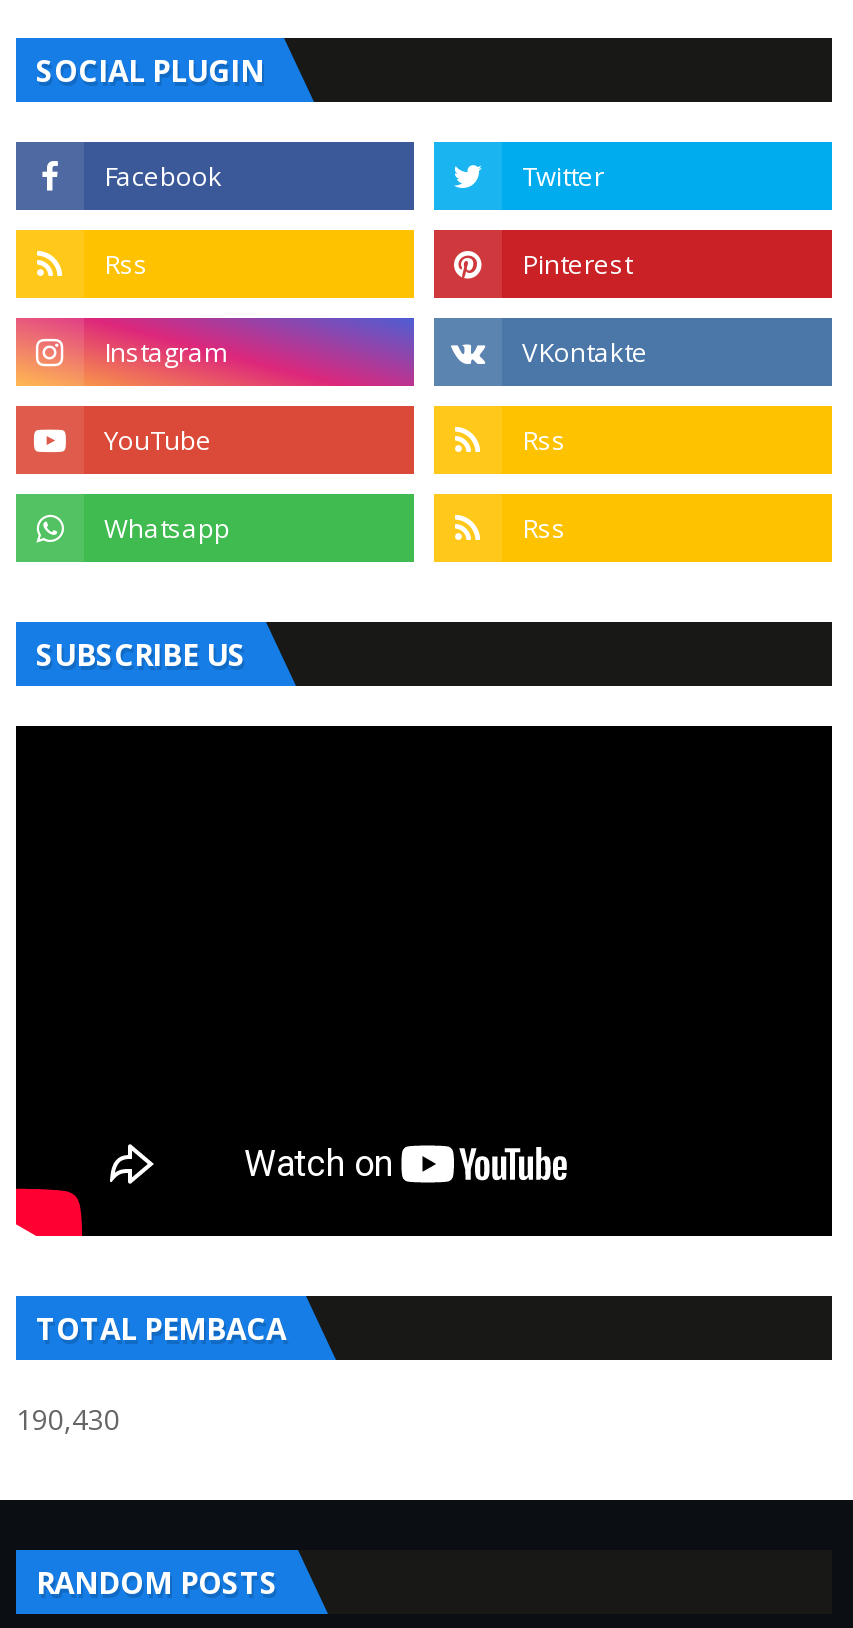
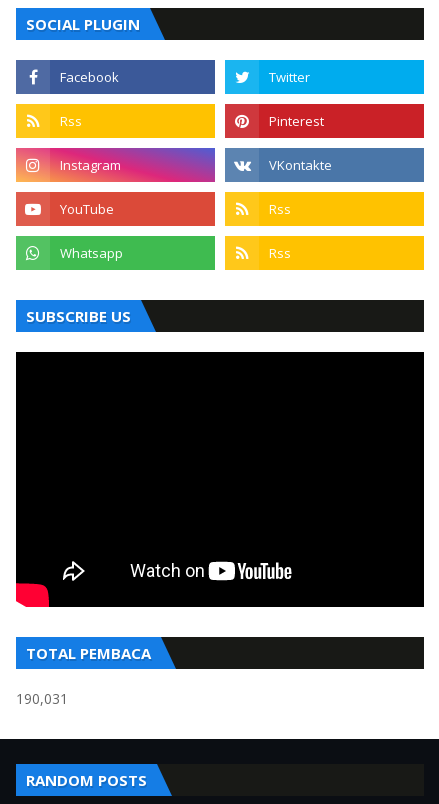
[16,1399,120,1437] 190,430 -> [16,688,68,707] 190,031

